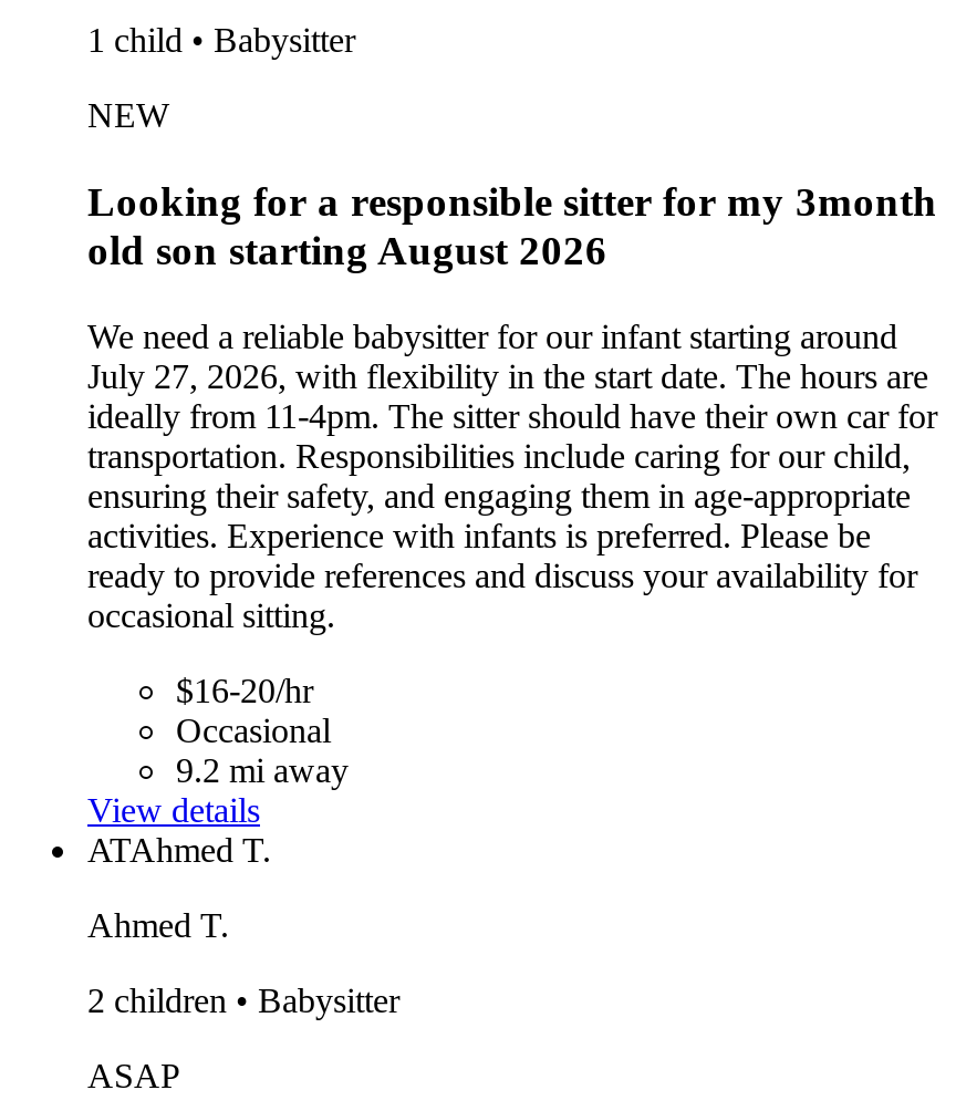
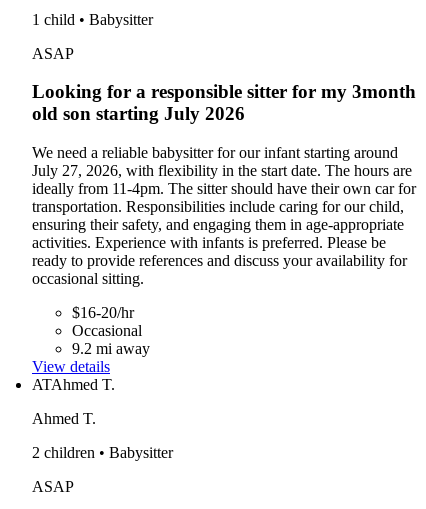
[87,97,169,135] NEW -> [32,44,74,61] ASAP
[87,227,607,274] old son starting August 2026 -> [32,103,245,124] old son starting July 2026

